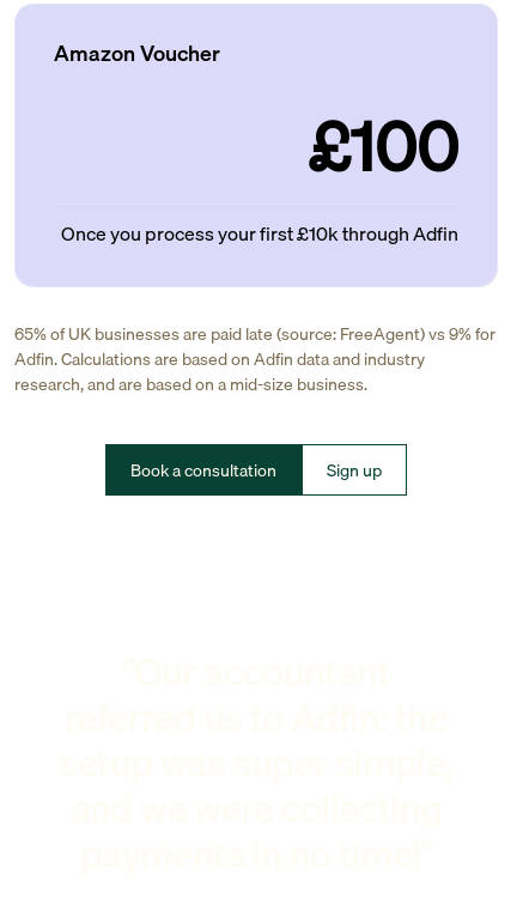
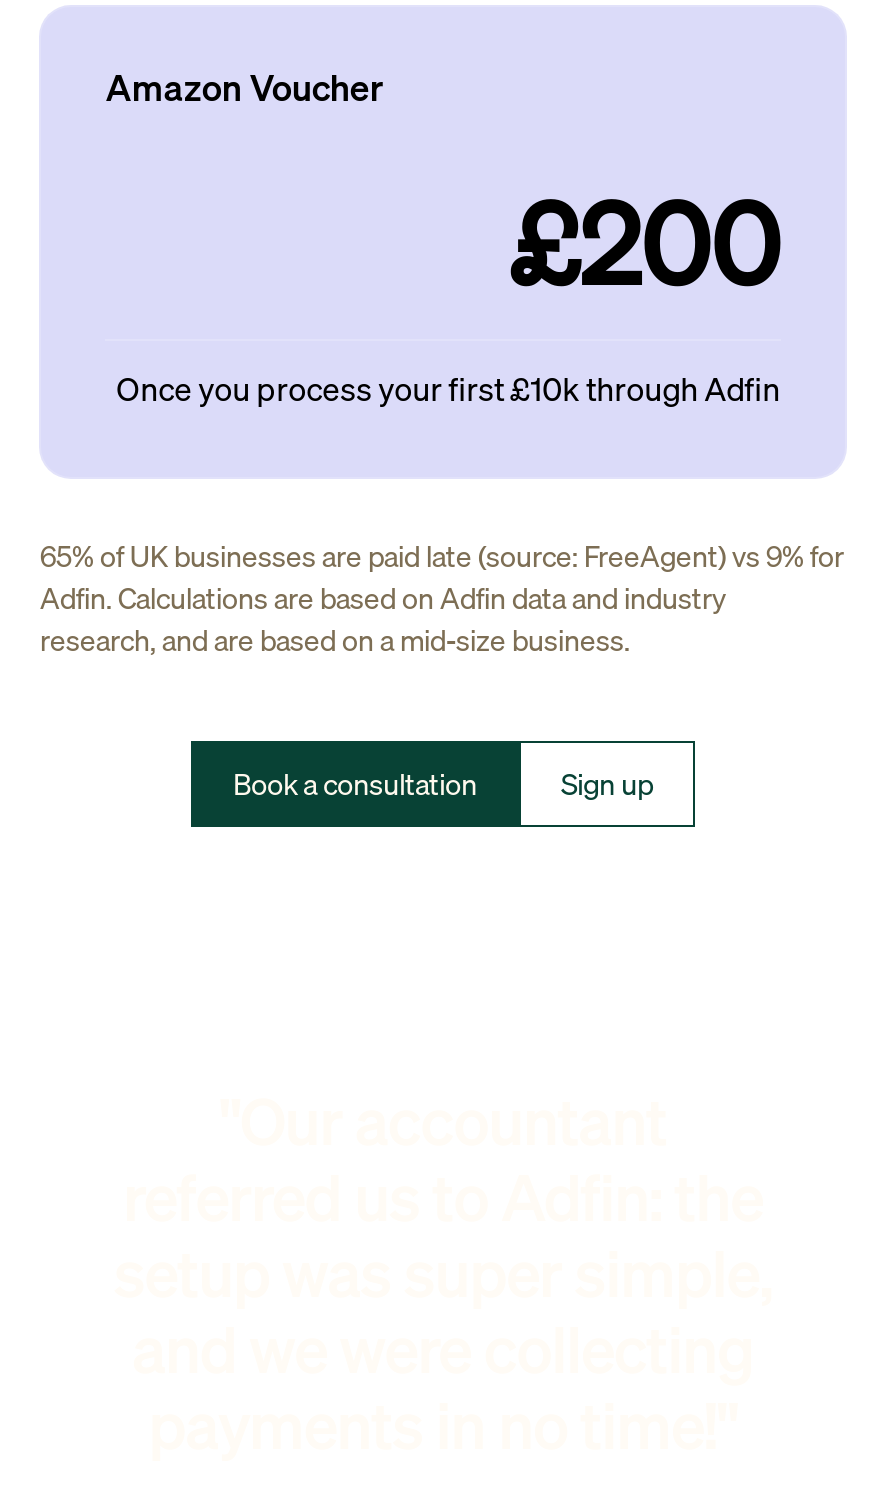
[308,92,458,200] £100 -> [510,154,780,334] £200

